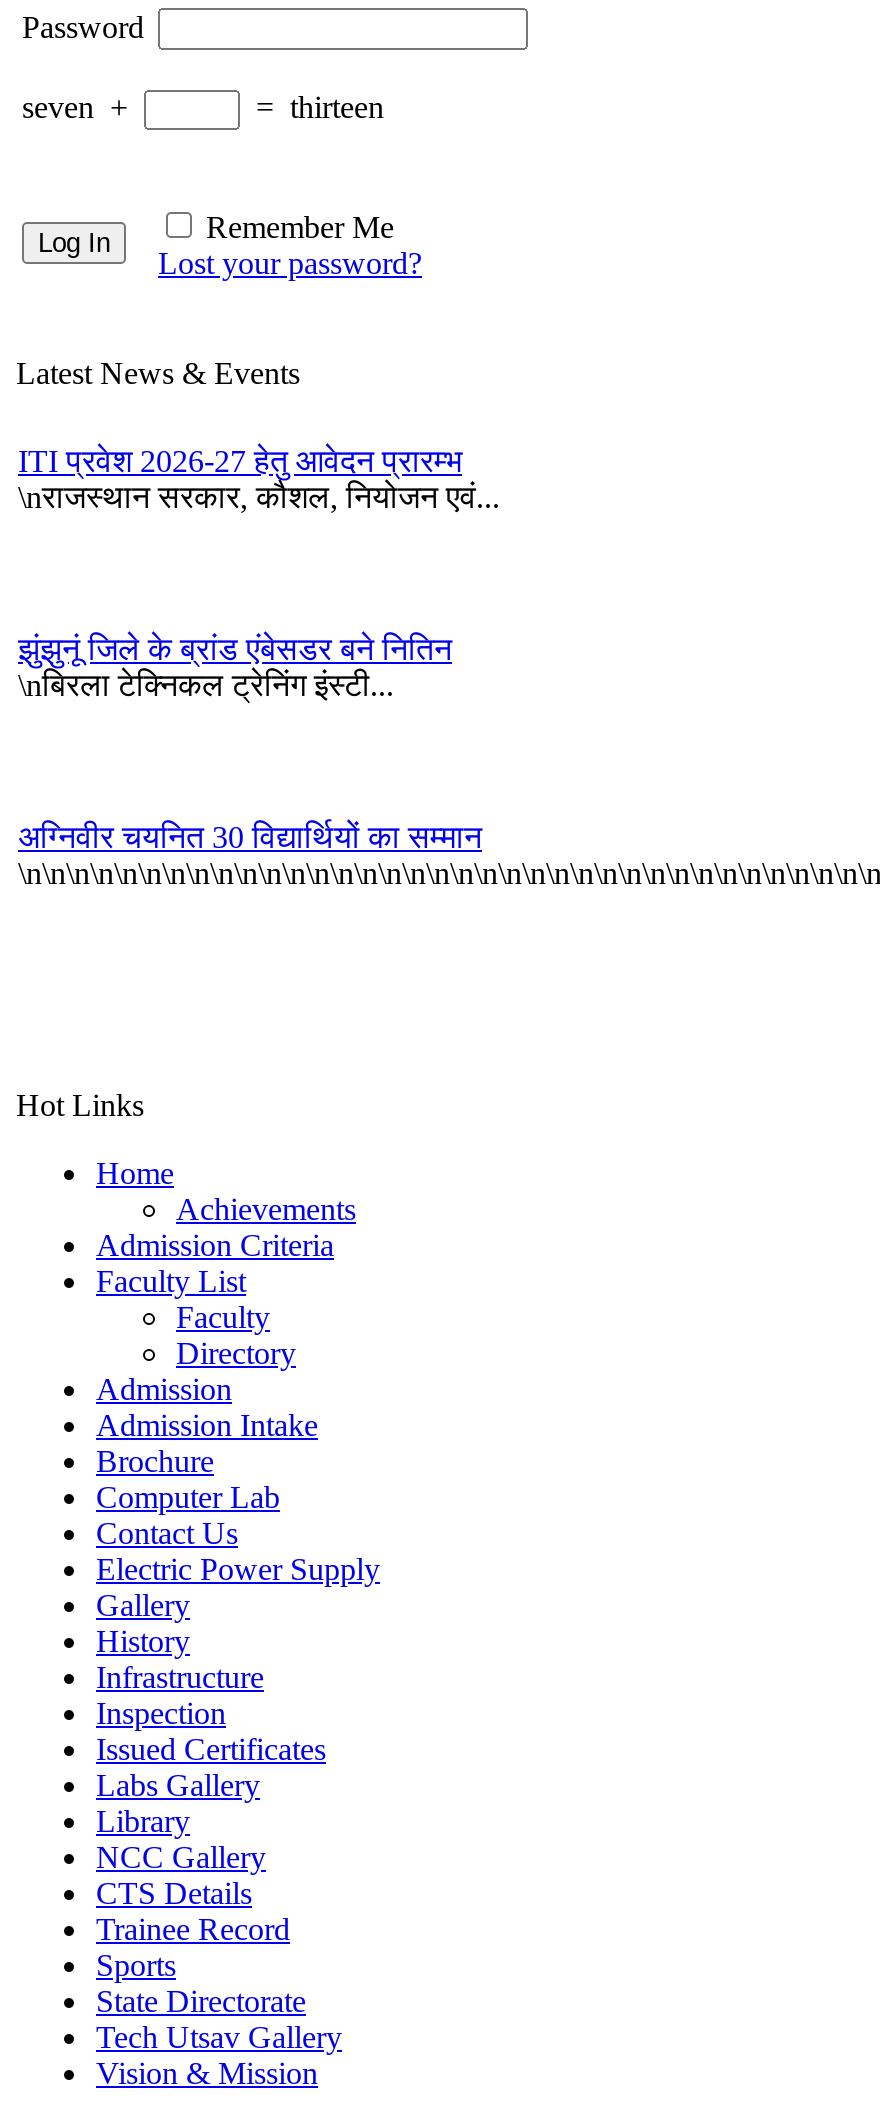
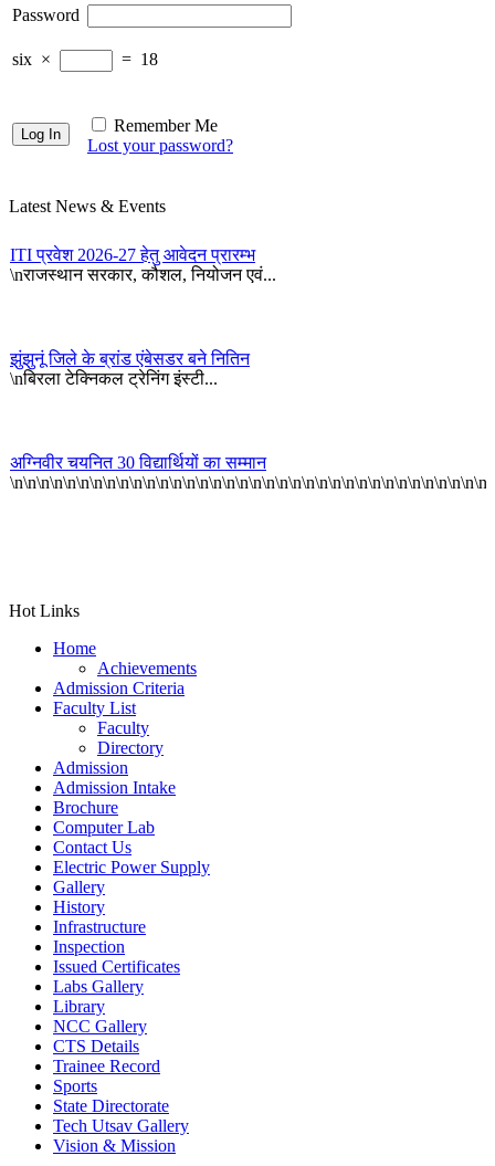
[22,90,384,124] seven + | = thirteen -> [12,50,158,68] six × | = 18

